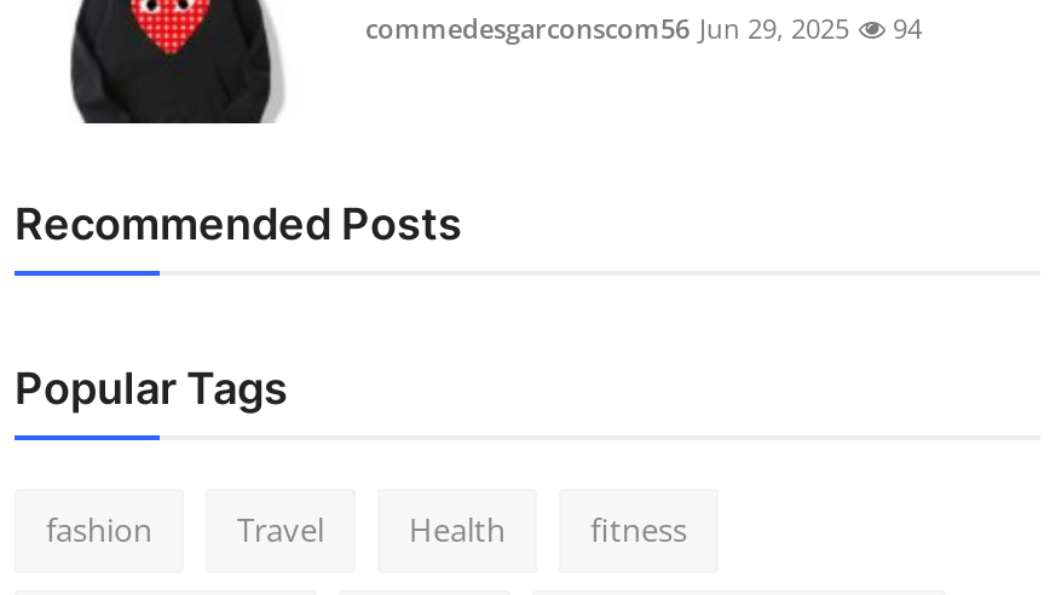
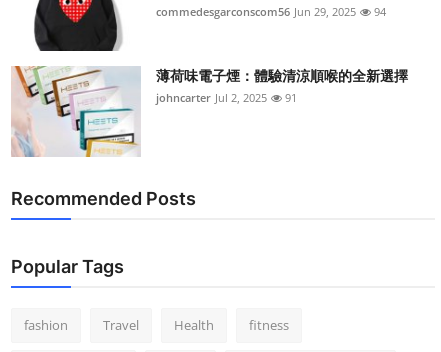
none -> [11,65,408,158] [image] | 薄荷味電子煙：體驗清涼順喉的全新選擇 | johncarter Jul 2, 2025 | 91

